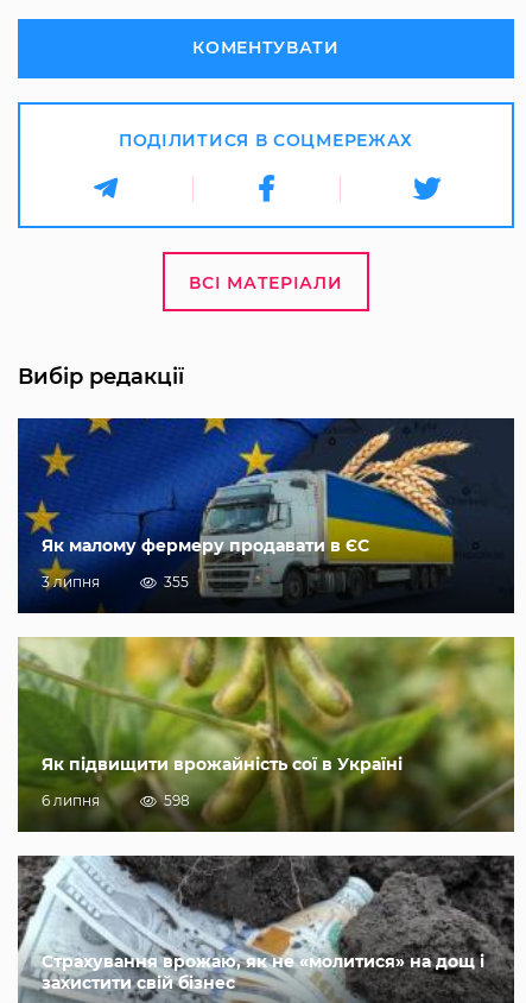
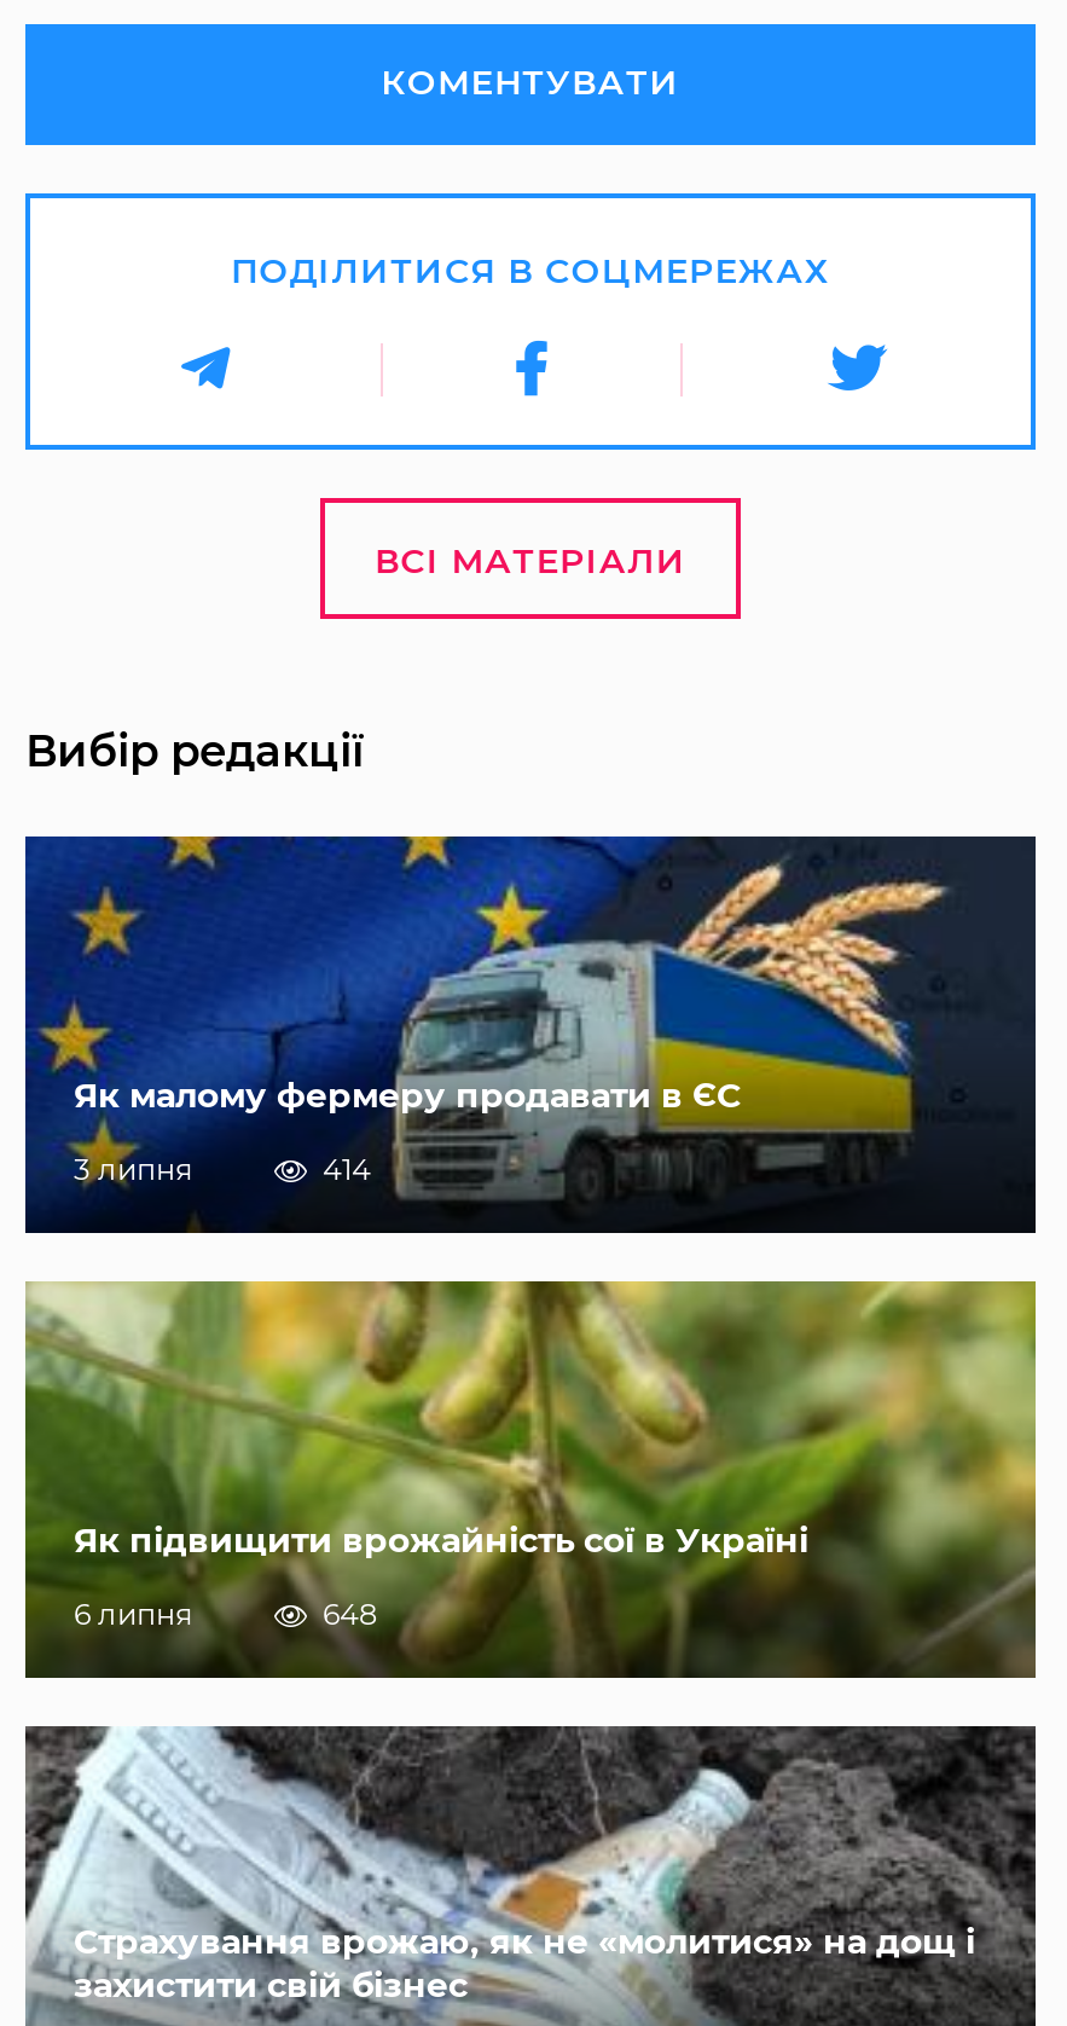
[160,572,189,590] 355 -> [315,1150,371,1186] 414
[160,791,190,809] 598 -> [315,1595,378,1631] 648

